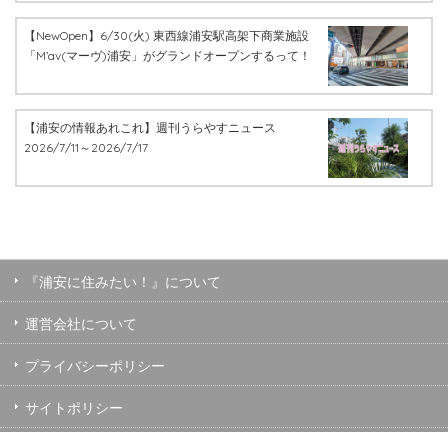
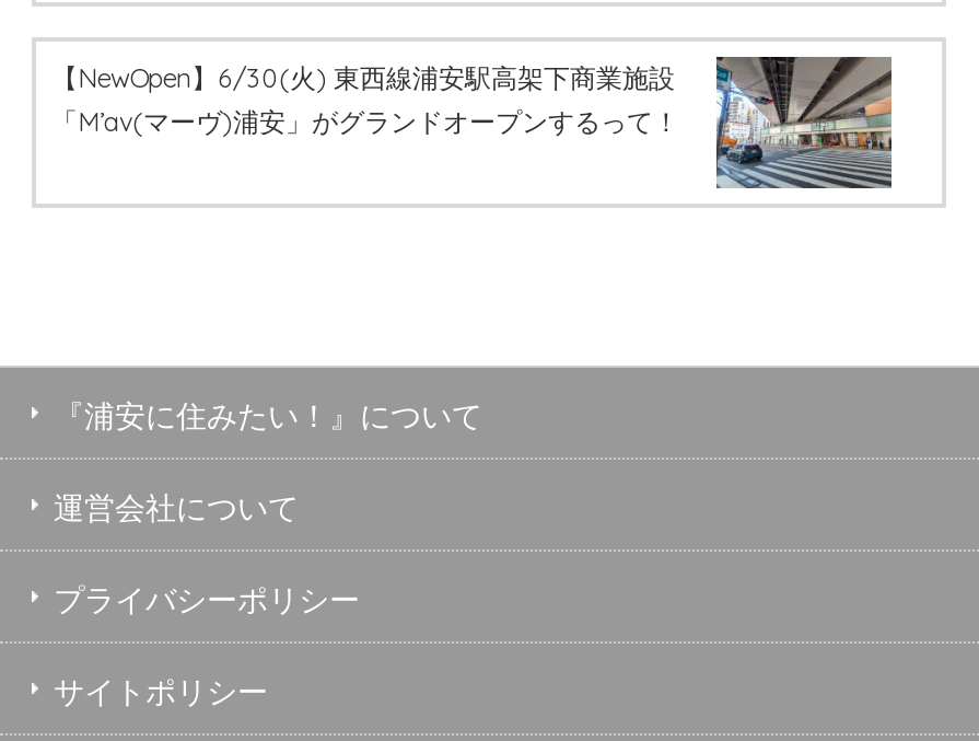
[24,120,276,155] 【浦安の情報あれこれ】週刊うらやすニュース | 2026/7/11～2026/7/17 -> none
[327,117,409,179] [image] -> none

